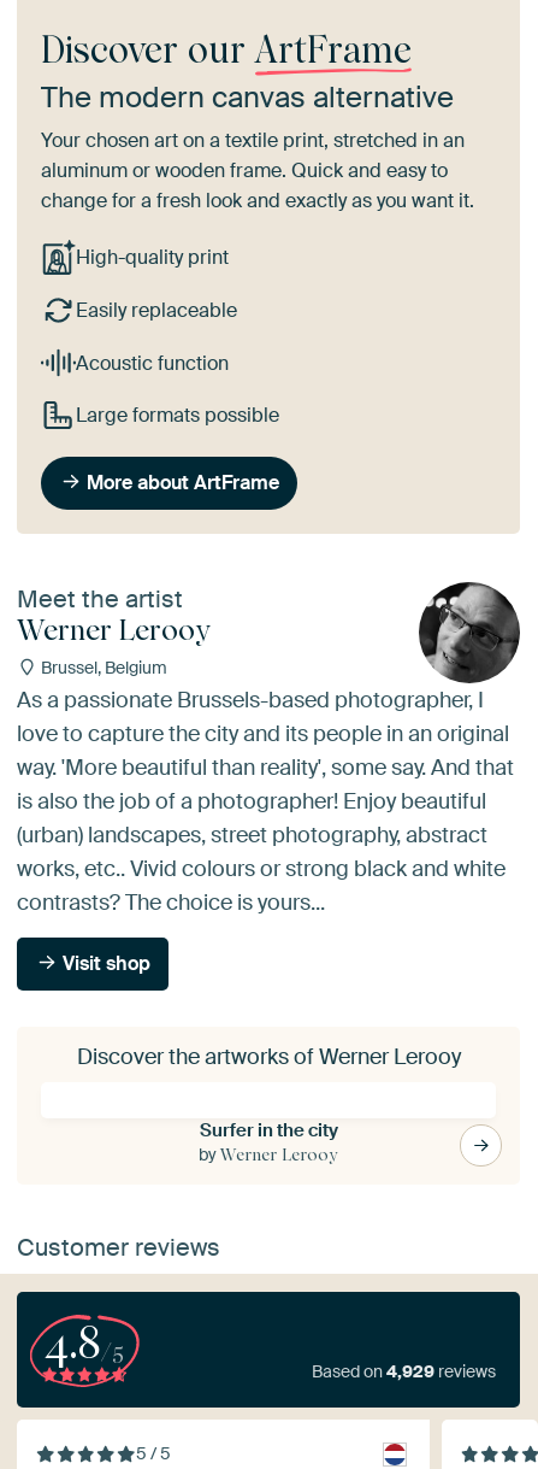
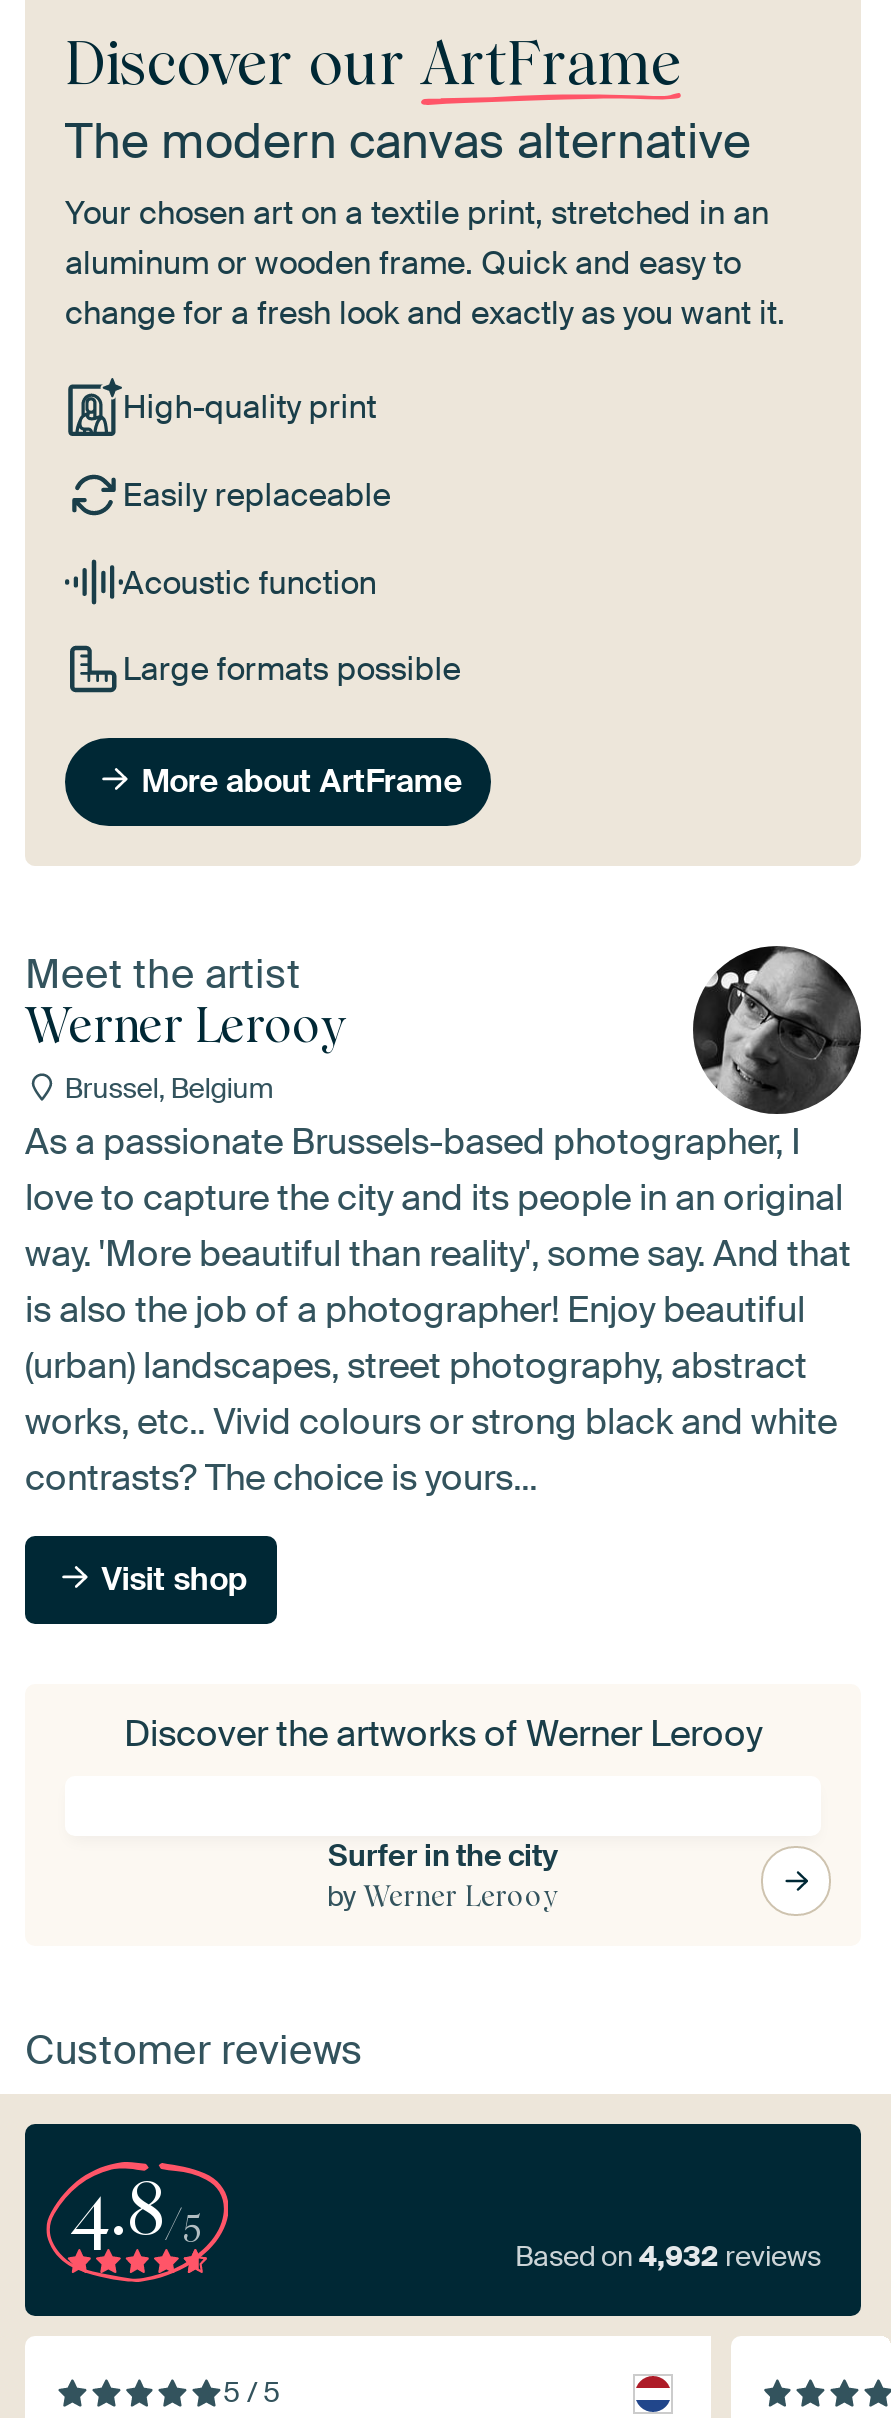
[312,1360,496,1382] Based on 4,929 reviews -> [515,2237,821,2273] Based on 4,932 reviews

